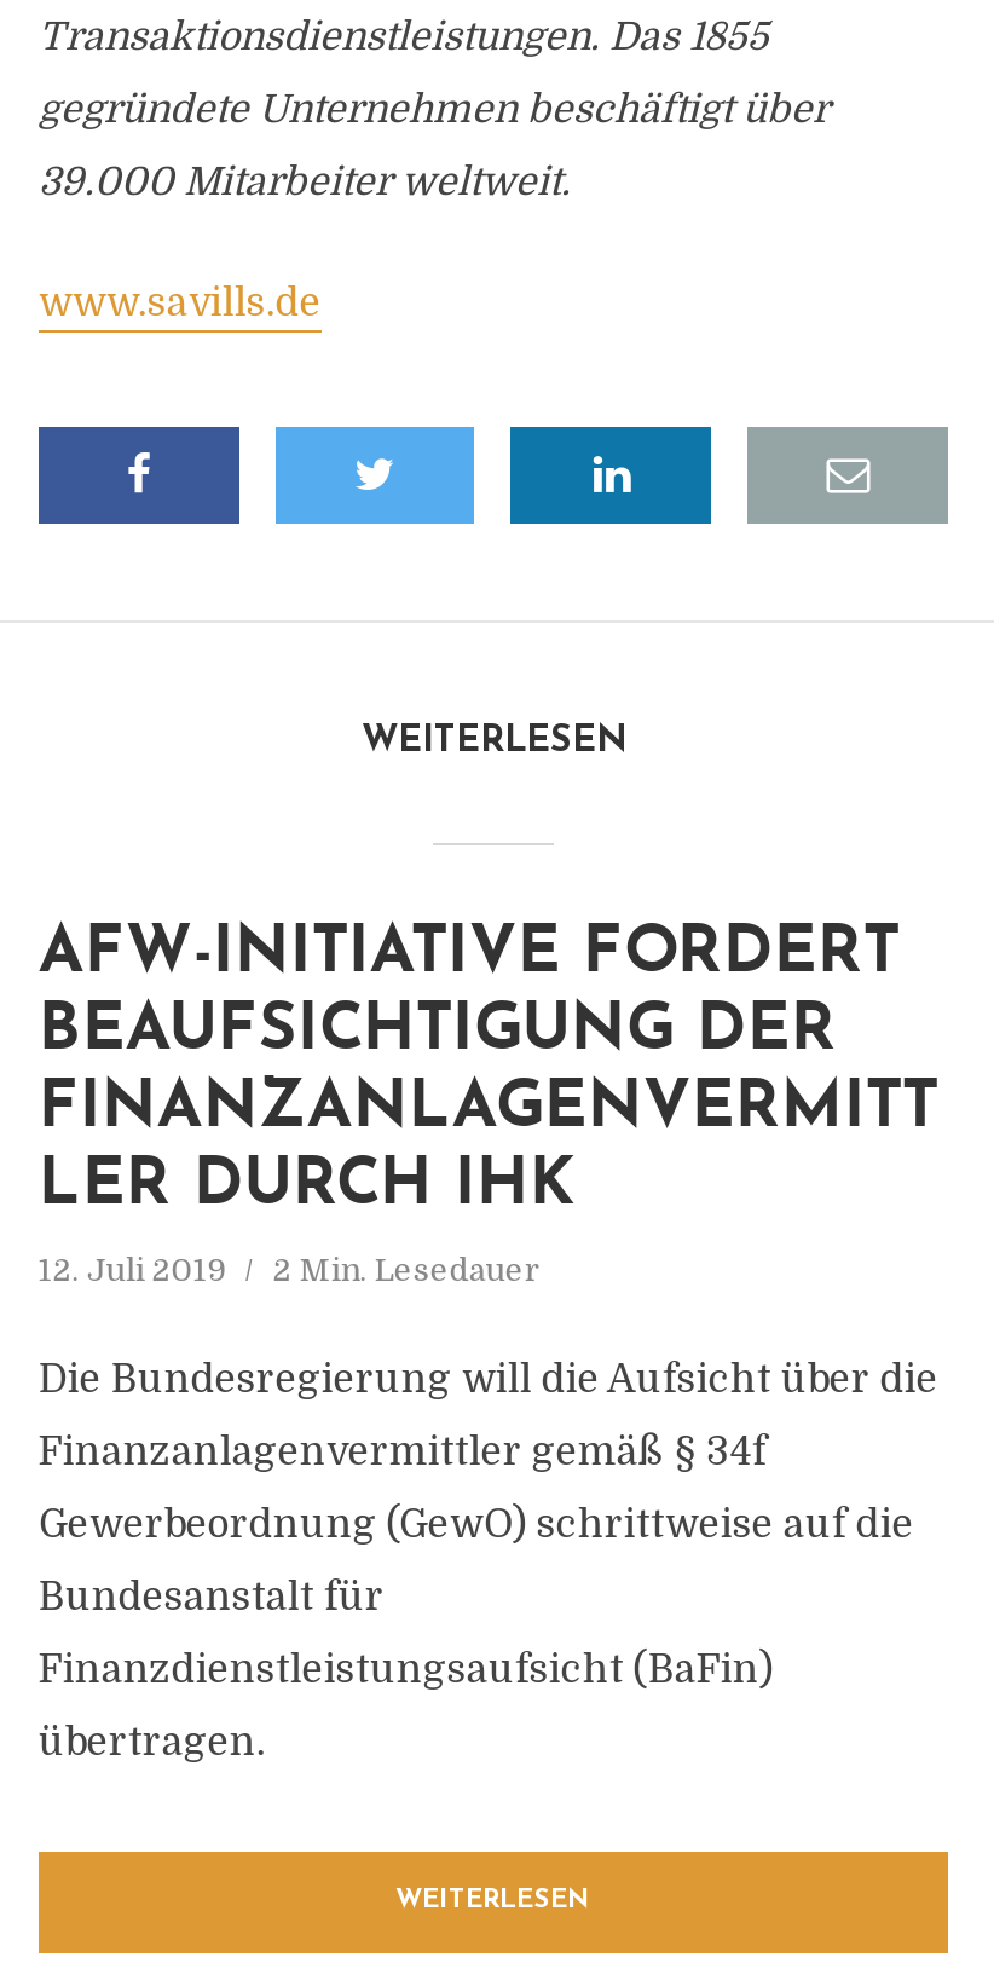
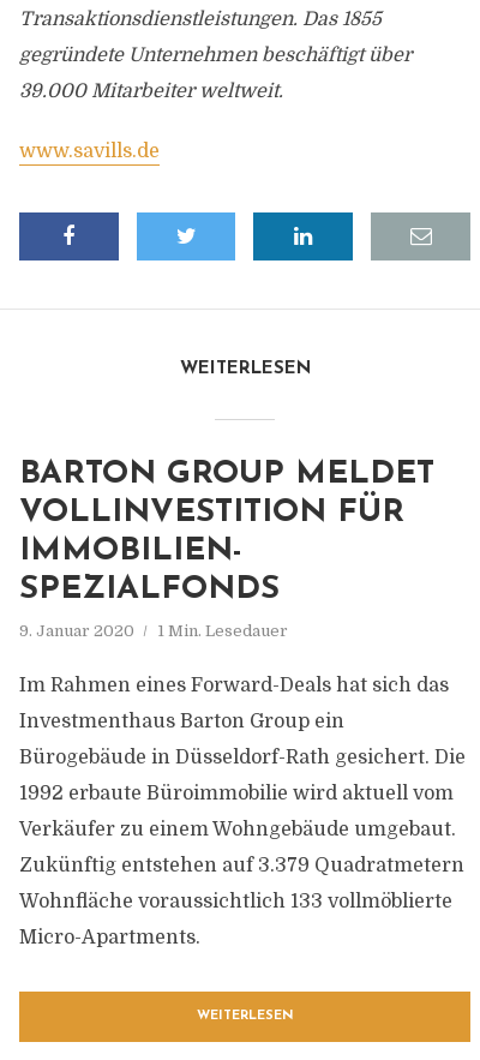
[38,923,938,1765] AFW-INITIATIVE FORDERT | BEAUFSICHTIGUNG DER | FINANZANLAGENVERMITT | LER DURCH IHK | 12. Juli 2019 | 2 Min. Lesedauer | Die Bundesregierung will die Aufsicht über die | Finanzanlagenvermittler gemäß § 34f | Gewerbeordnung (GewO) schrittweise auf die | Bundesanstalt für | Finanzdienstleistungsaufsicht (BaFin) | übertragen. -> [19,459,465,948] BARTON GROUP MELDET | VOLLINVESTITION FÜR | IMMOBILIEN- | SPEZIALFONDS | 9. Januar 2020 | 1 Min. Lesedauer | Im Rahmen eines Forward-Deals hat sich das | Investmenthaus Barton Group ein | Bürogebäude in Düsseldorf-Rath gesichert. Die | 1992 erbaute Büroimmobilie wird aktuell vom | Verkäufer zu einem Wohngebäude umgebaut. | Zukünftig entstehen auf 3.379 Quadratmetern | Wohnfläche voraussichtlich 133 vollmöblierte | Micro-Apartments.

